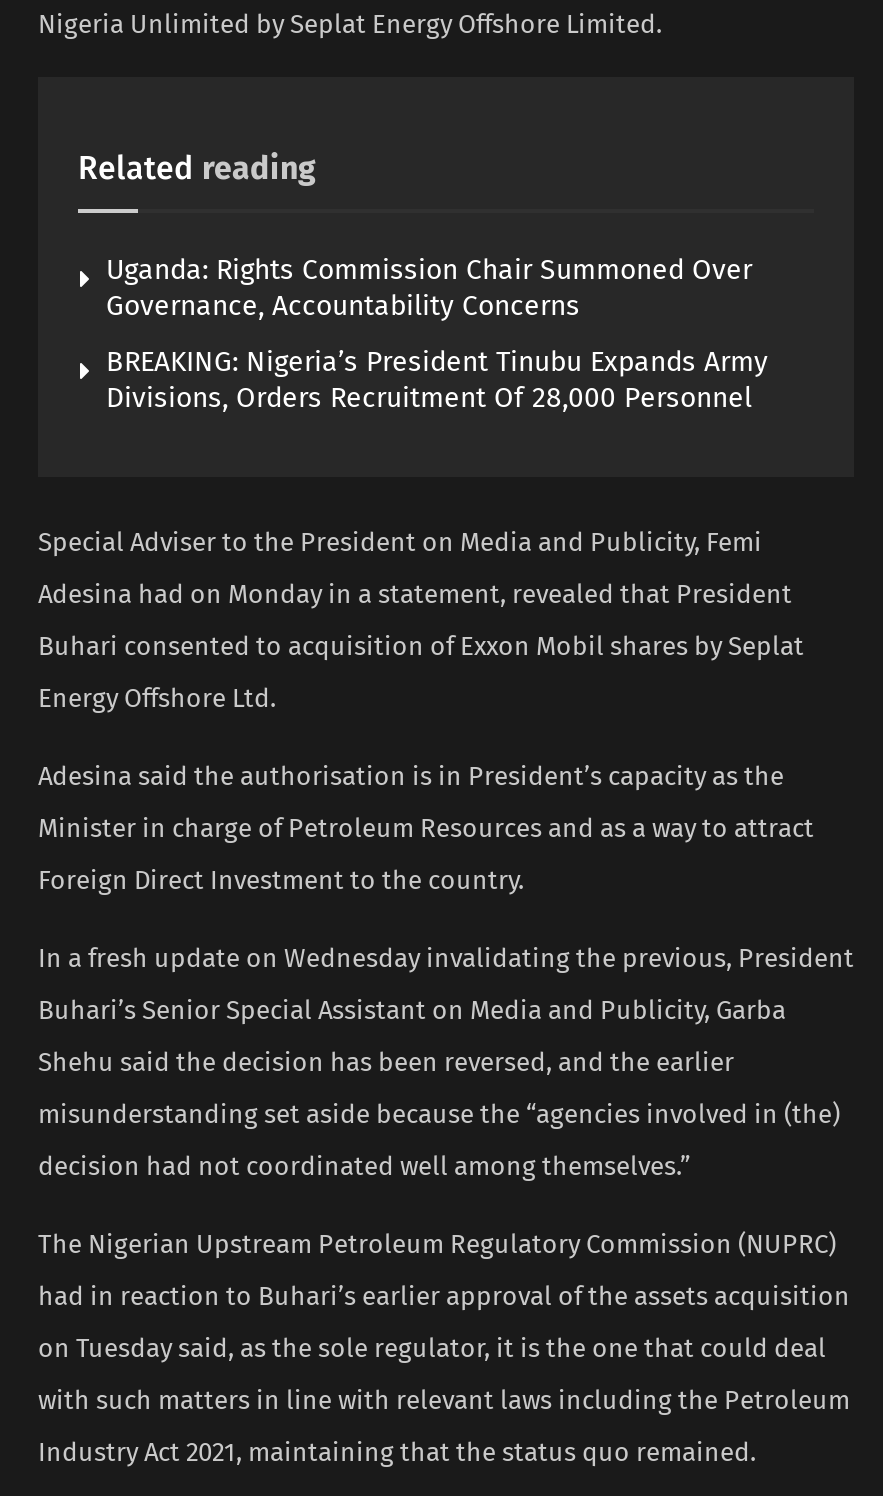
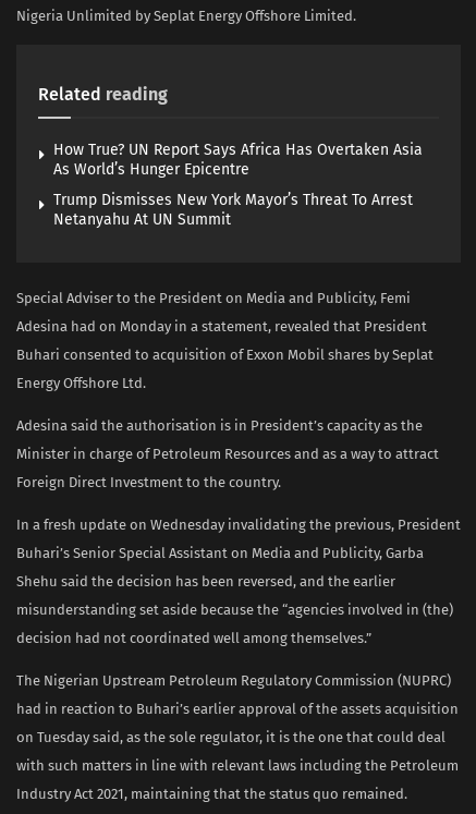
[106,253,752,323] Uganda: Rights Commission Chair Summoned Over | Governance, Accountability Concerns -> [53,140,423,178] How True? UN Report Says Africa Has Overtaken Asia | As World’s Hunger Epicentre
[106,345,768,415] BREAKING: Nigeria’s President Tinubu Expands Army | Divisions, Orders Recruitment Of 28,000 Personnel -> [53,190,413,229] Trump Dismisses New York Mayor’s Threat To Arrest | Netanyahu At UN Summit

